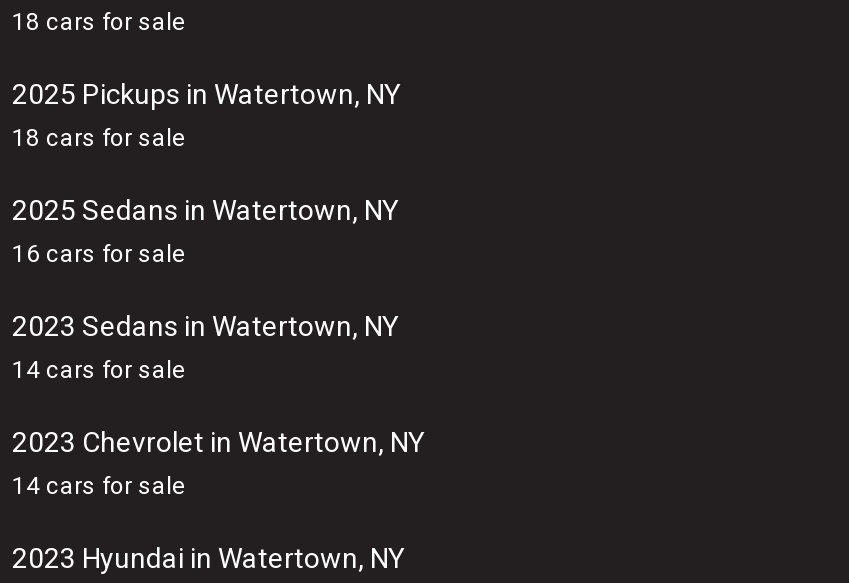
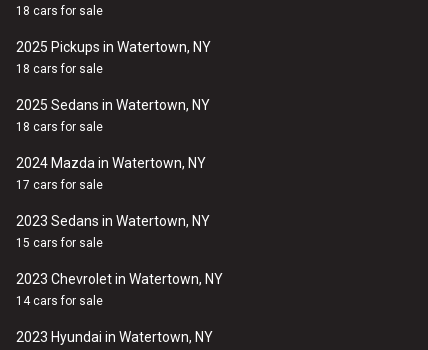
[12,240,186,268] 16 cars for sale -> [16,120,206,192] 18 cars for sale | 2024 Mazda in Watertown, NY | 17 cars for sale
[12,356,186,384] 14 cars for sale -> [16,236,103,250] 15 cars for sale

